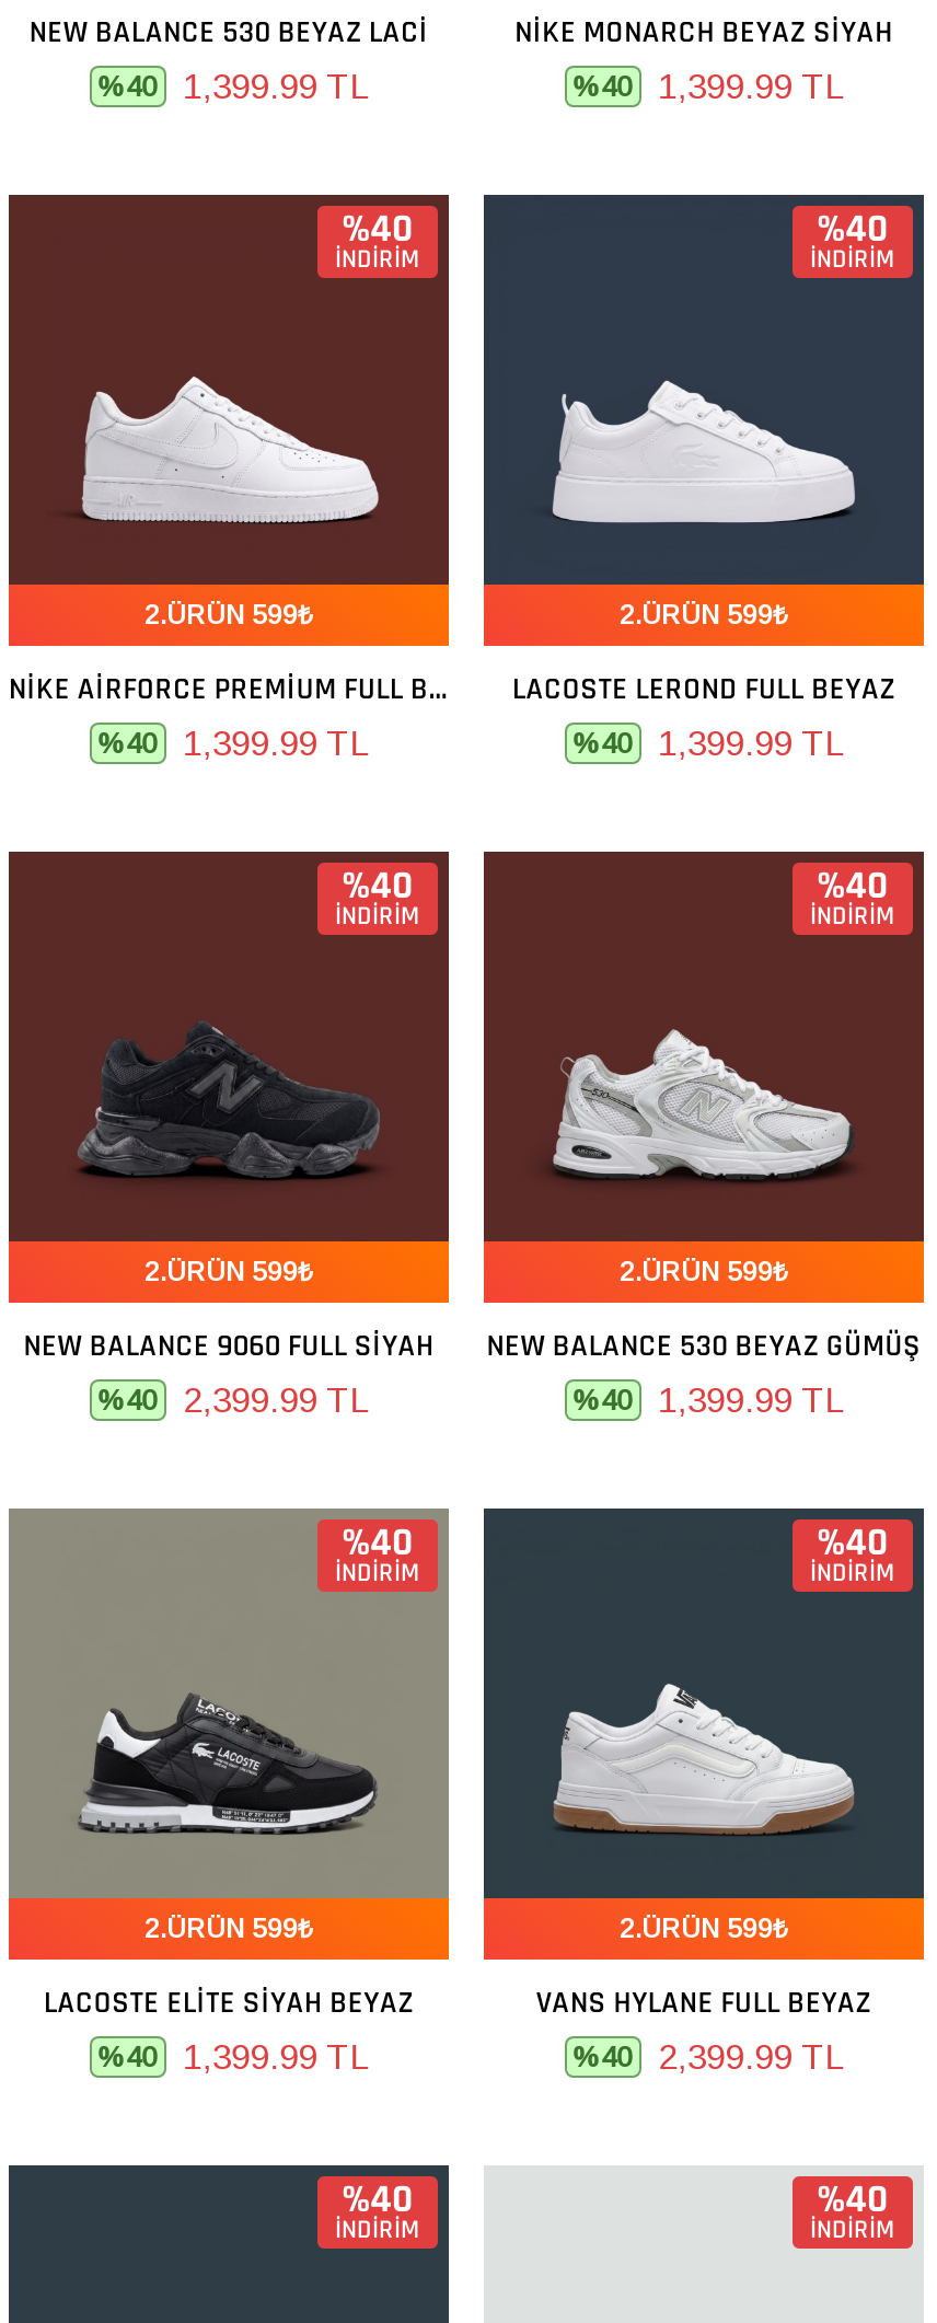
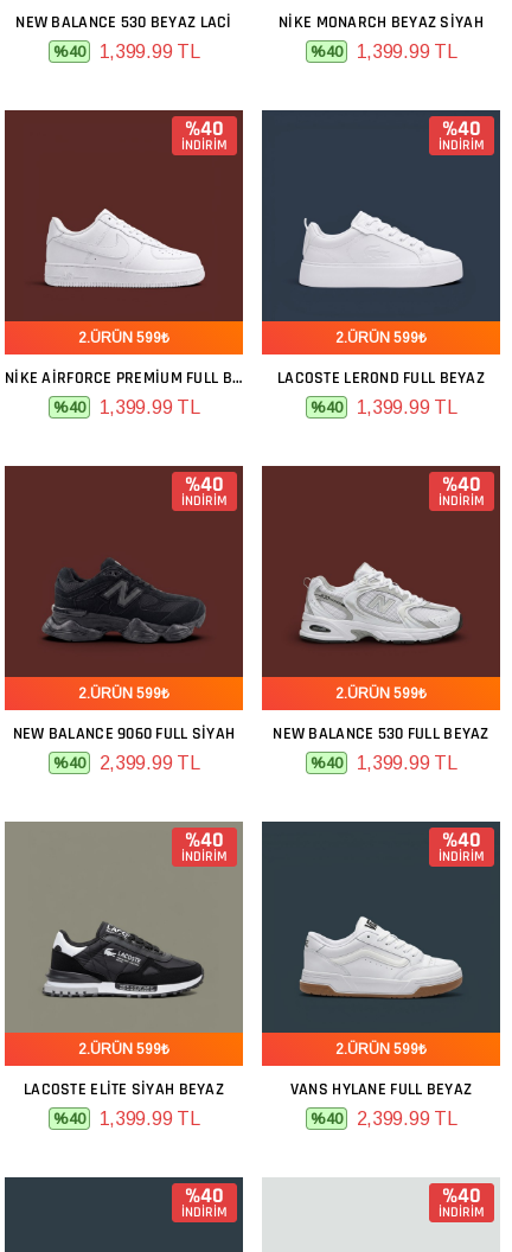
[486,1327,921,1366] NEW BALANCE 530 BEYAZ GÜMÜŞ -> [273,723,489,745] NEW BALANCE 530 FULL BEYAZ

